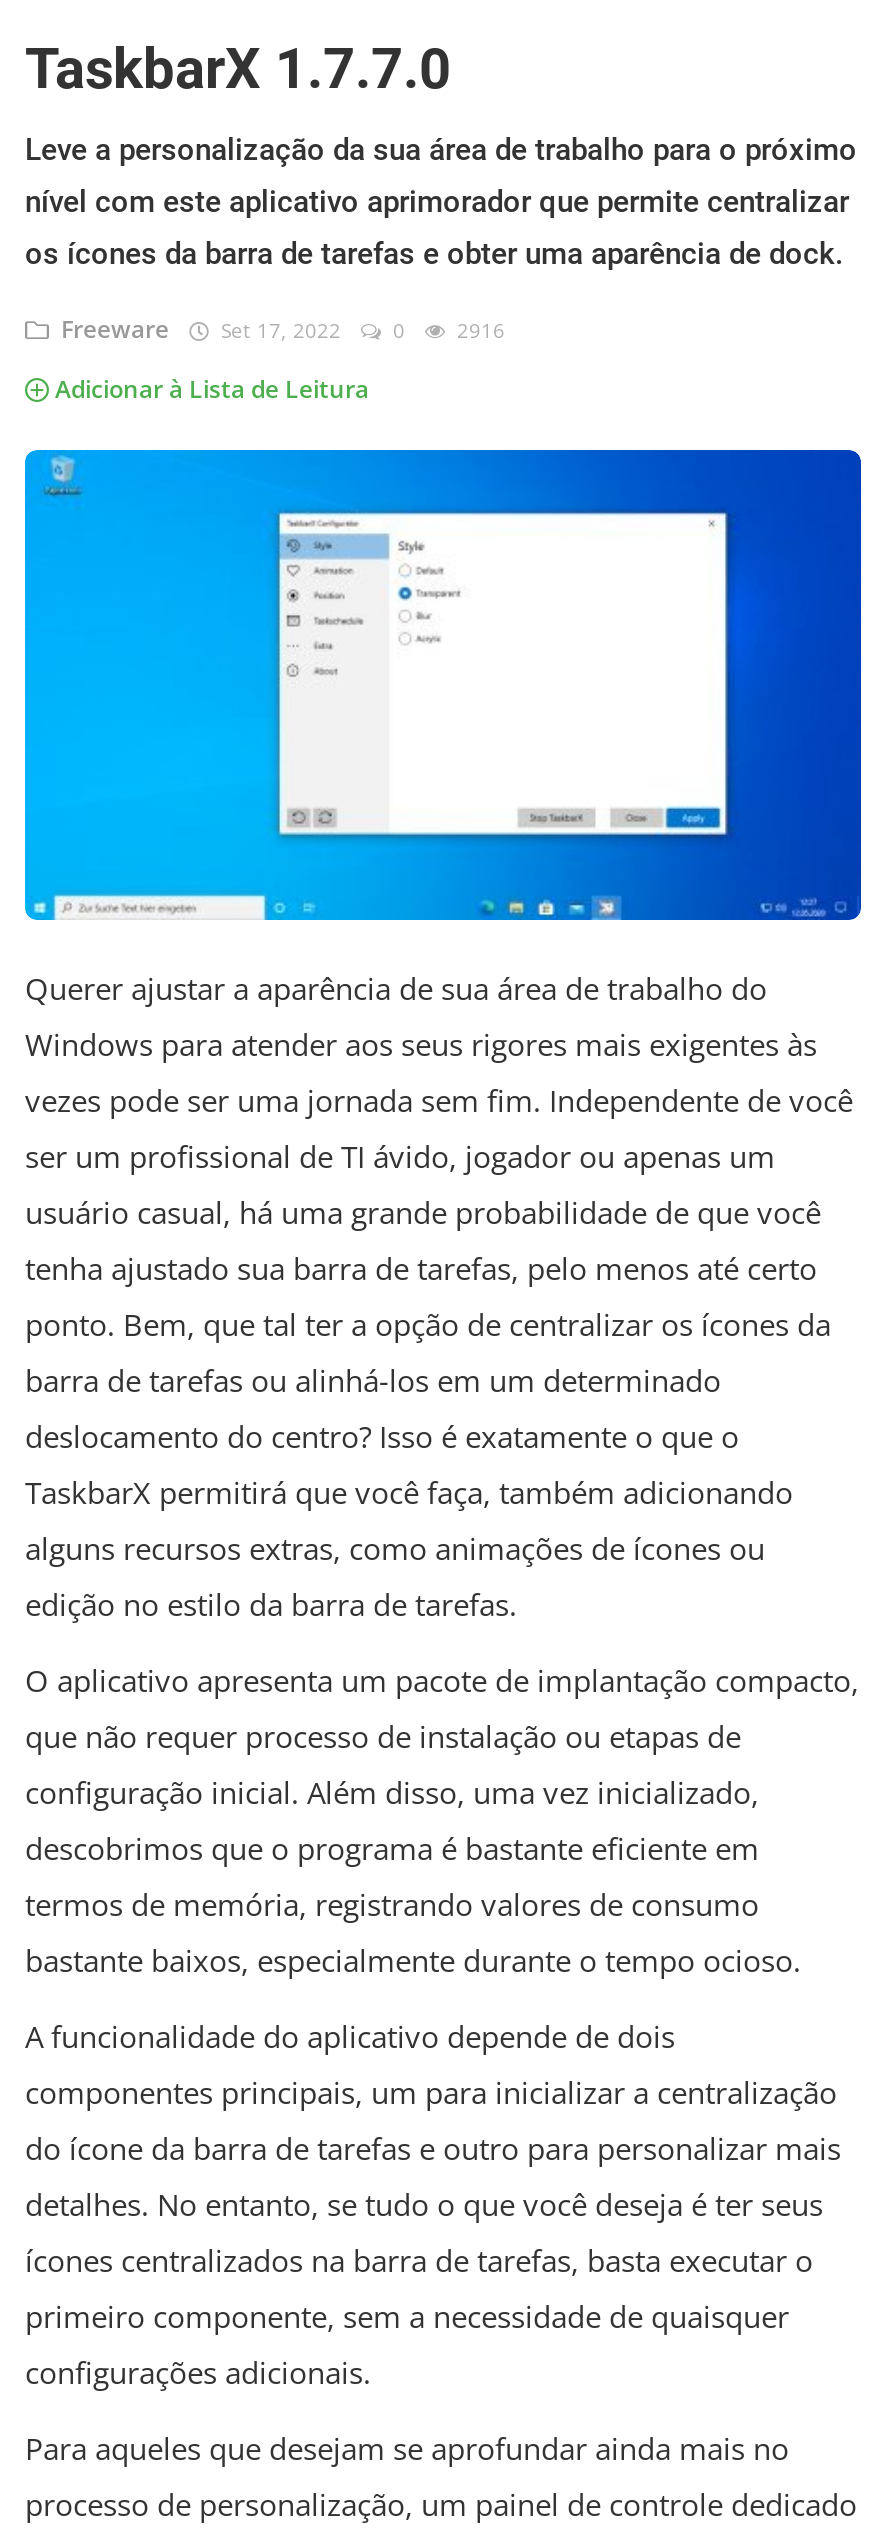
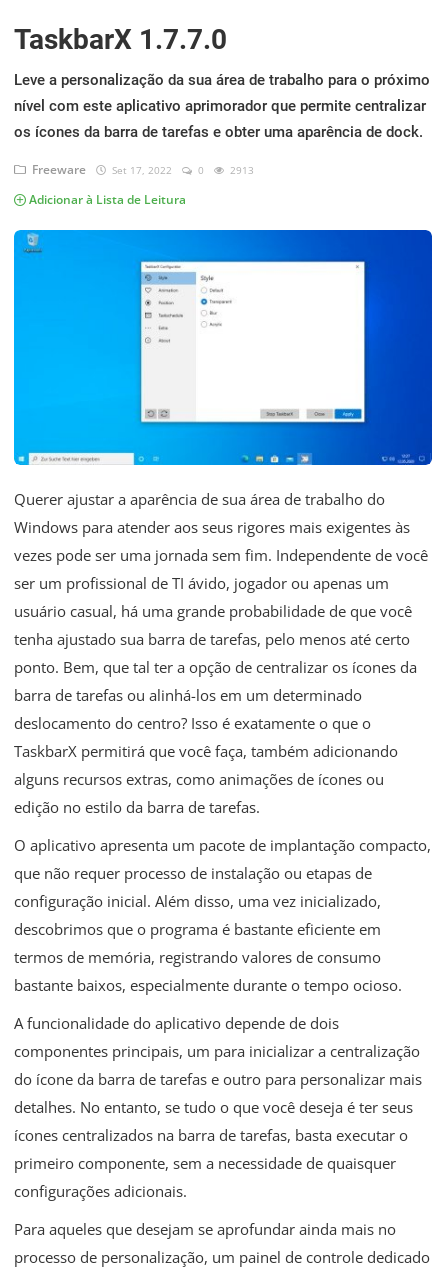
[445,316,505,344] 2916 -> [224,163,254,177] 2913

